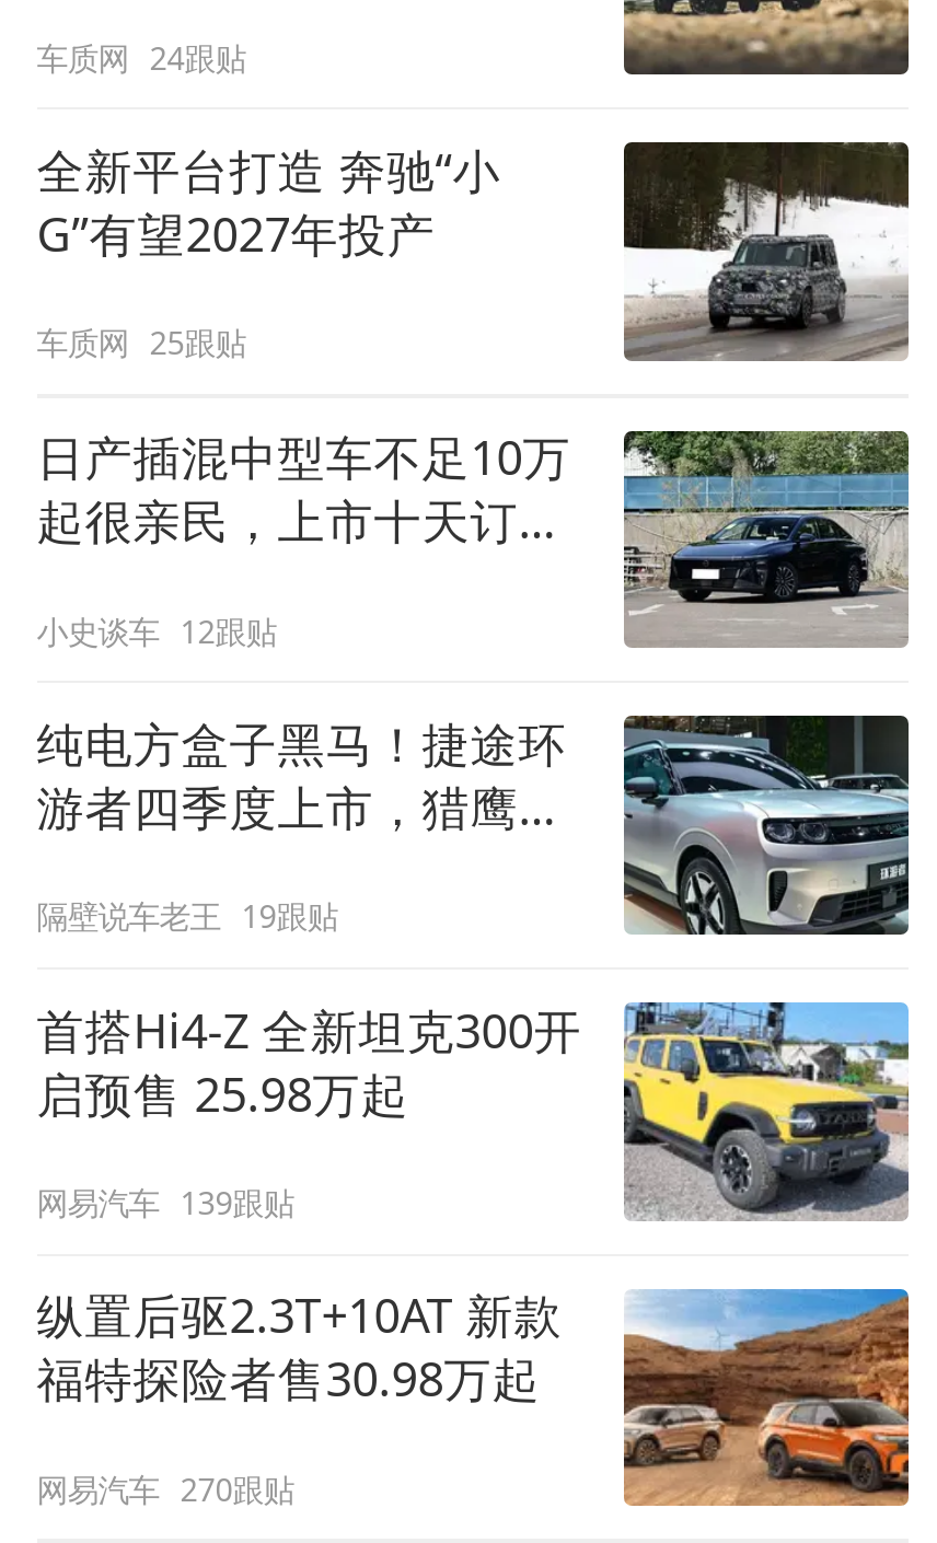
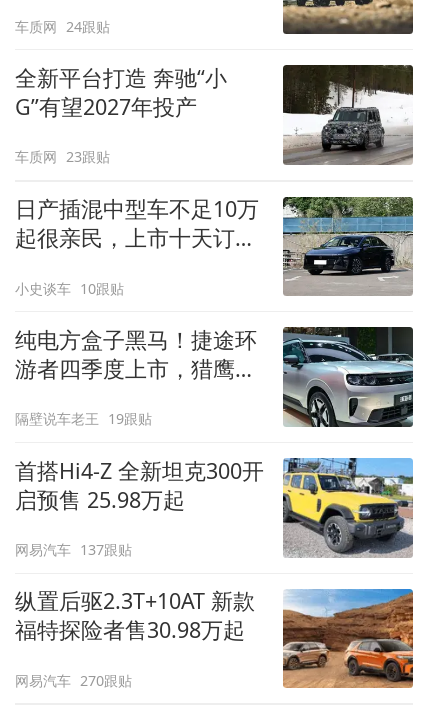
[37,322,246,364] 车质网 25跟贴 -> [15,147,110,166] 车质网 23跟贴
[37,610,277,652] 小史谈车 12跟贴 -> [15,279,124,298] 小史谈车 10跟贴
[37,1182,294,1223] 网易汽车 139跟贴 -> [15,540,132,559] 网易汽车 137跟贴

